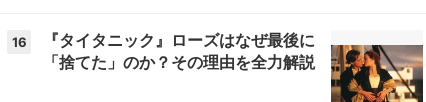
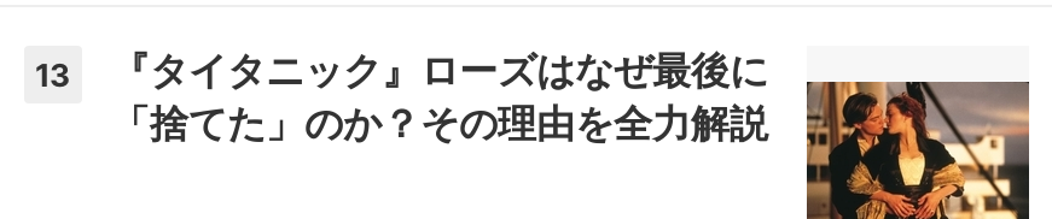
[11,30,315,50] 16 『タイタニック』ローズはなぜ最後に -> [35,46,768,94] 13 『タイタニック』ローズはなぜ最後に

